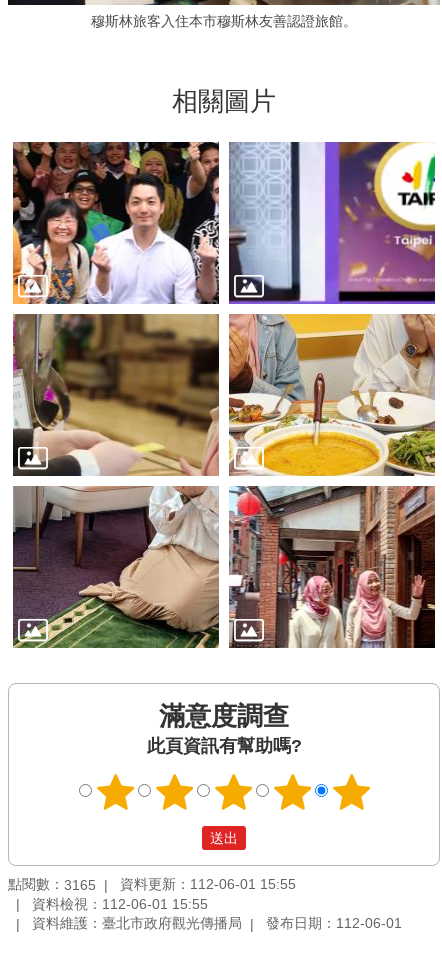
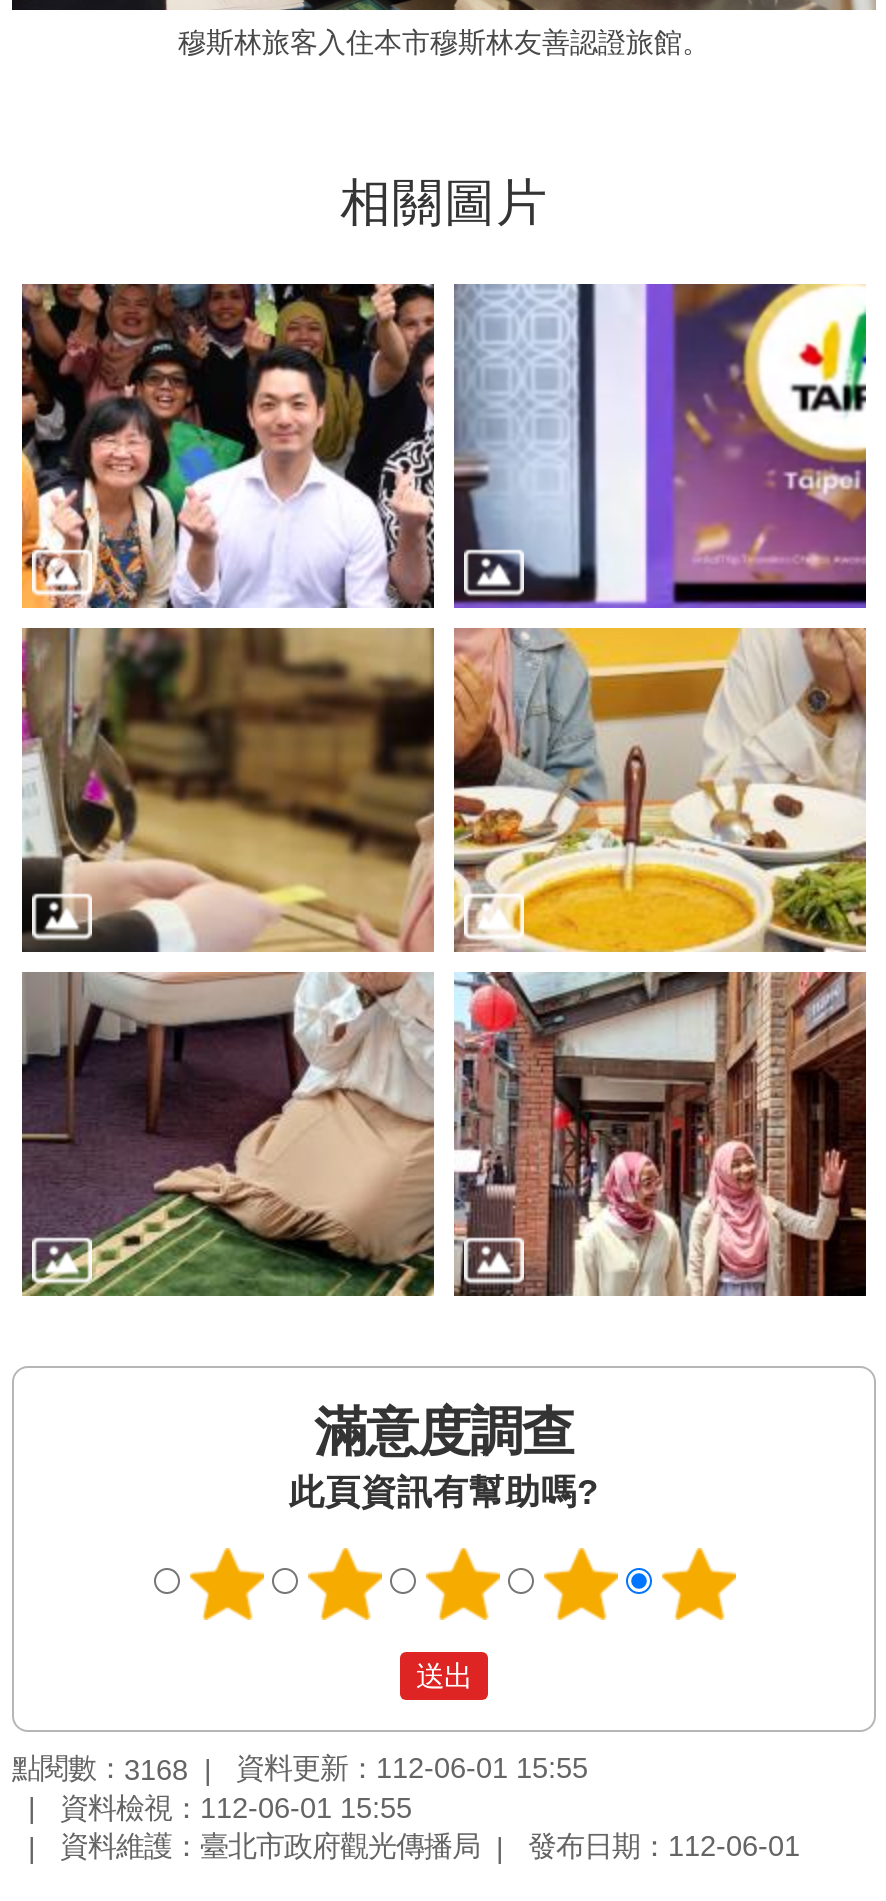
[8,876,296,893] 點閱數：3165 資料更新：112-06-01 15:55 -> [12,1752,588,1786] 點閱數：3168 資料更新：112-06-01 15:55

